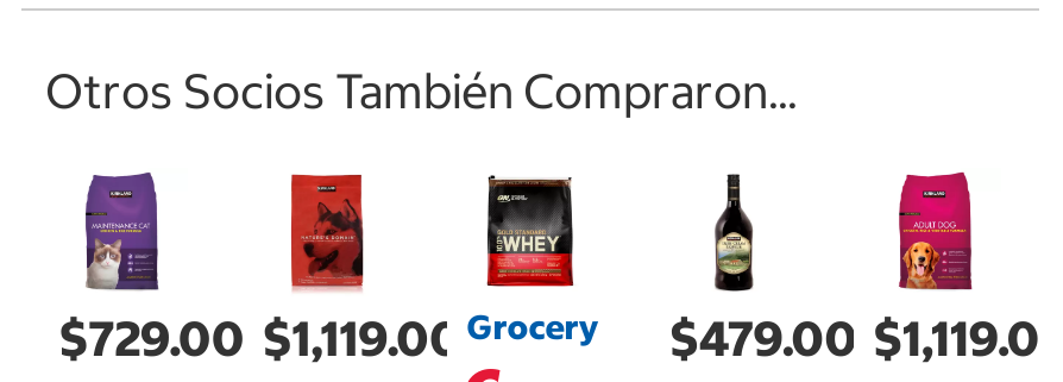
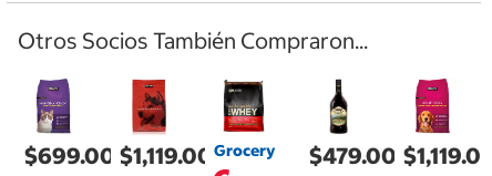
[59,308,245,368] $729.00 -> [24,142,115,169] $699.00

